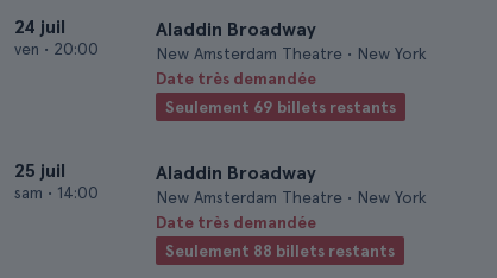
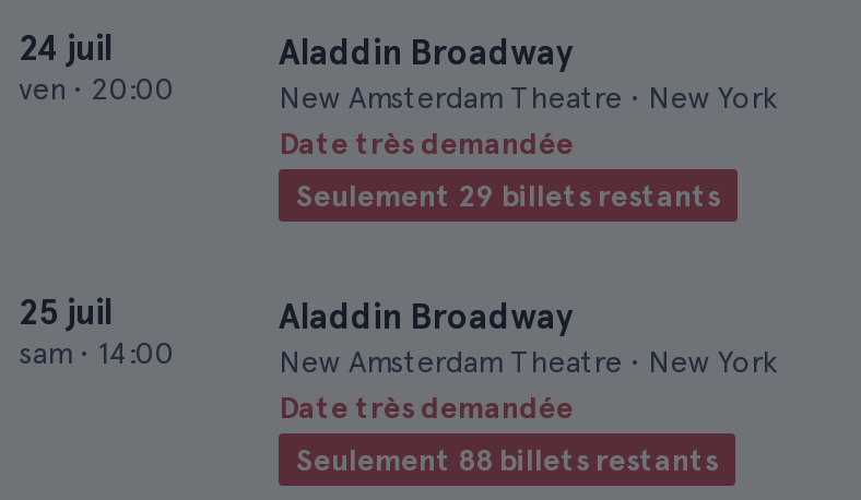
[165,97,396,116] Seulement 69 billets restants -> [296,178,720,213] Seulement 29 billets restants

